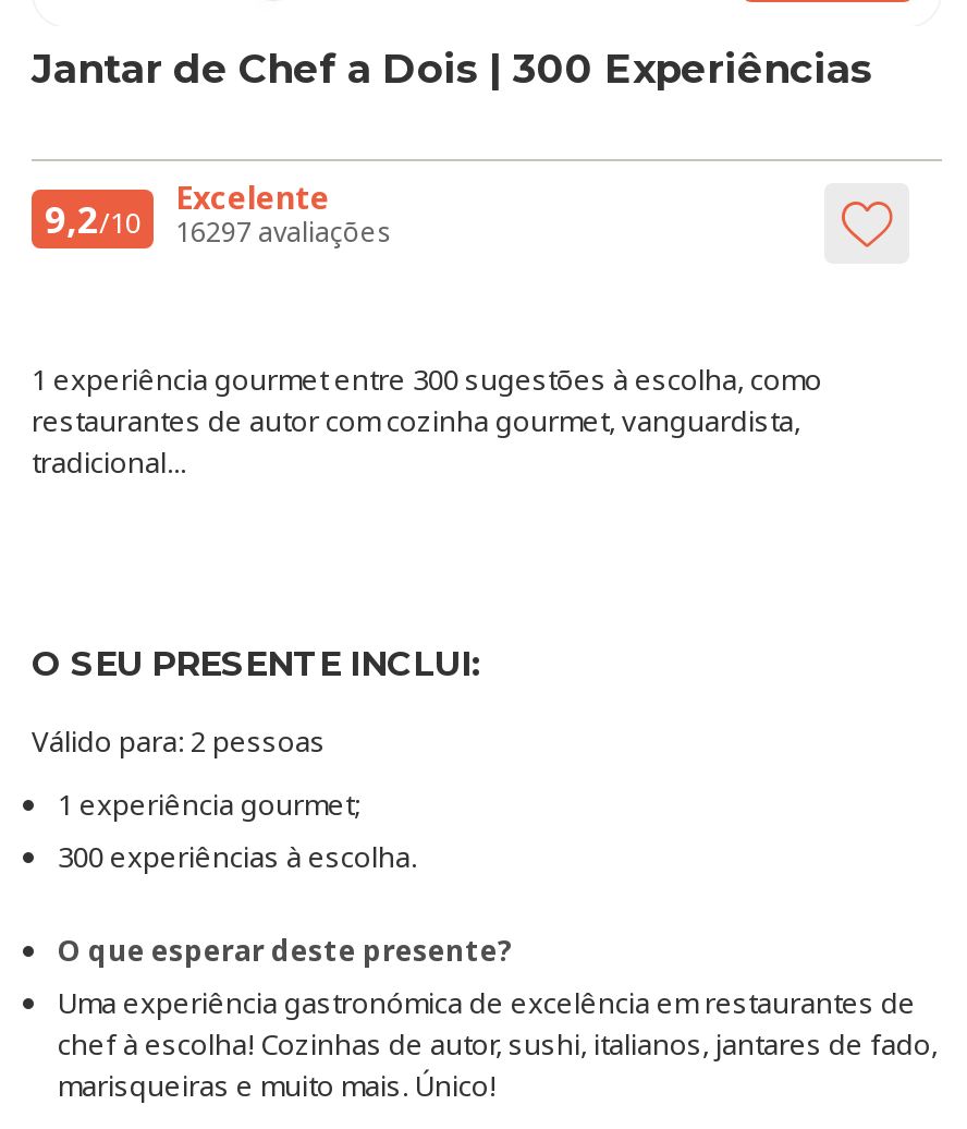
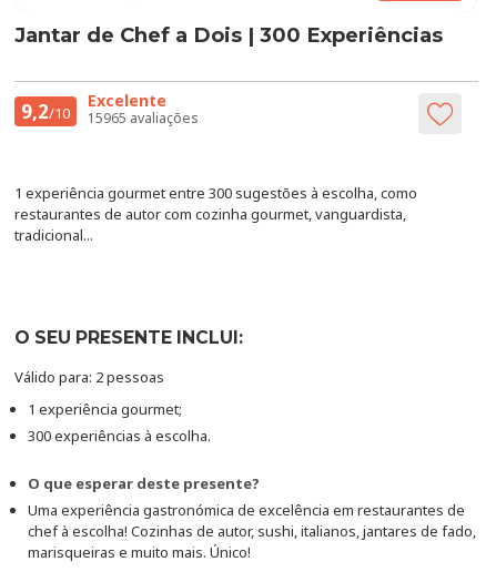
[45,177,393,252] 9,2/10 16297 avaliações Excelente -> [21,90,199,128] 9,2/10 15965 avaliações Excelente

